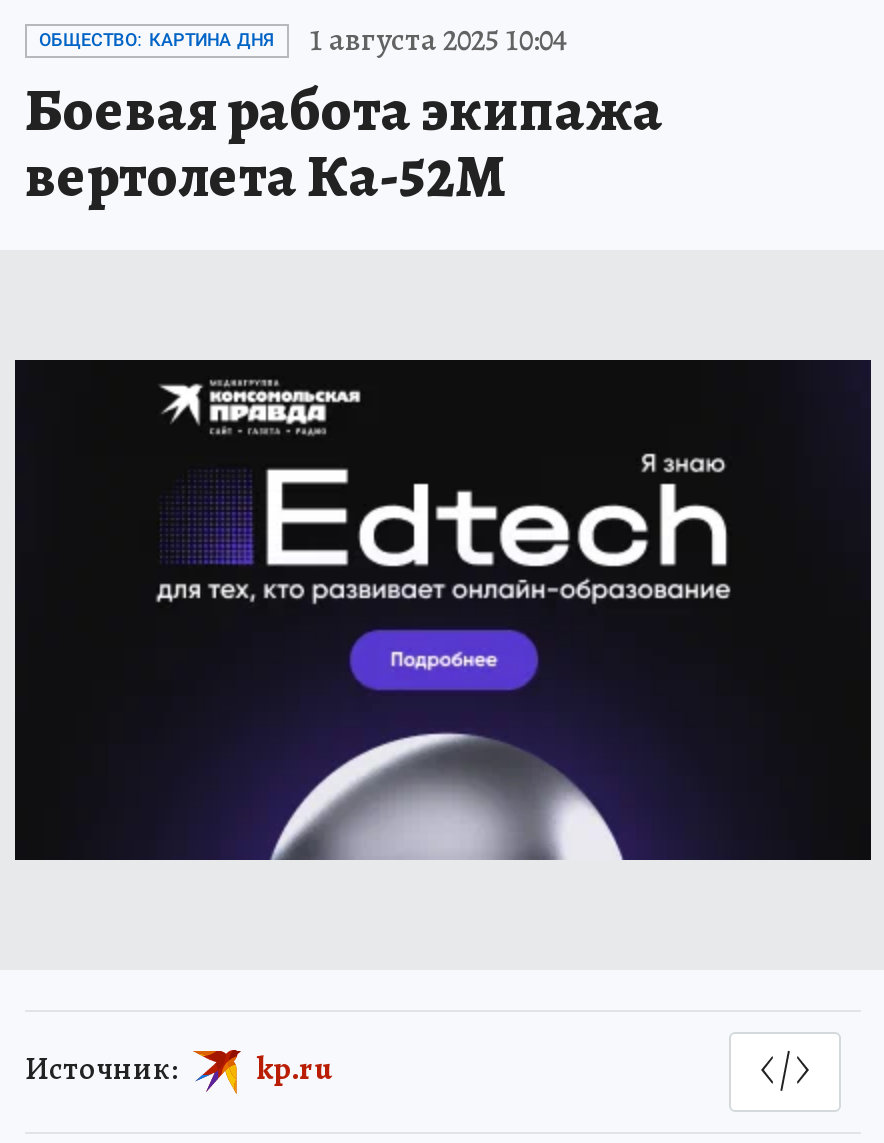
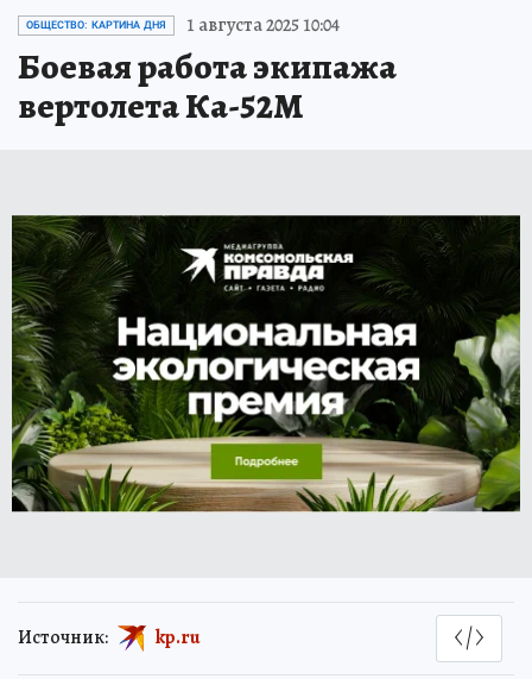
[13,358,873,862] [image] -> [11,215,521,513] [image]

